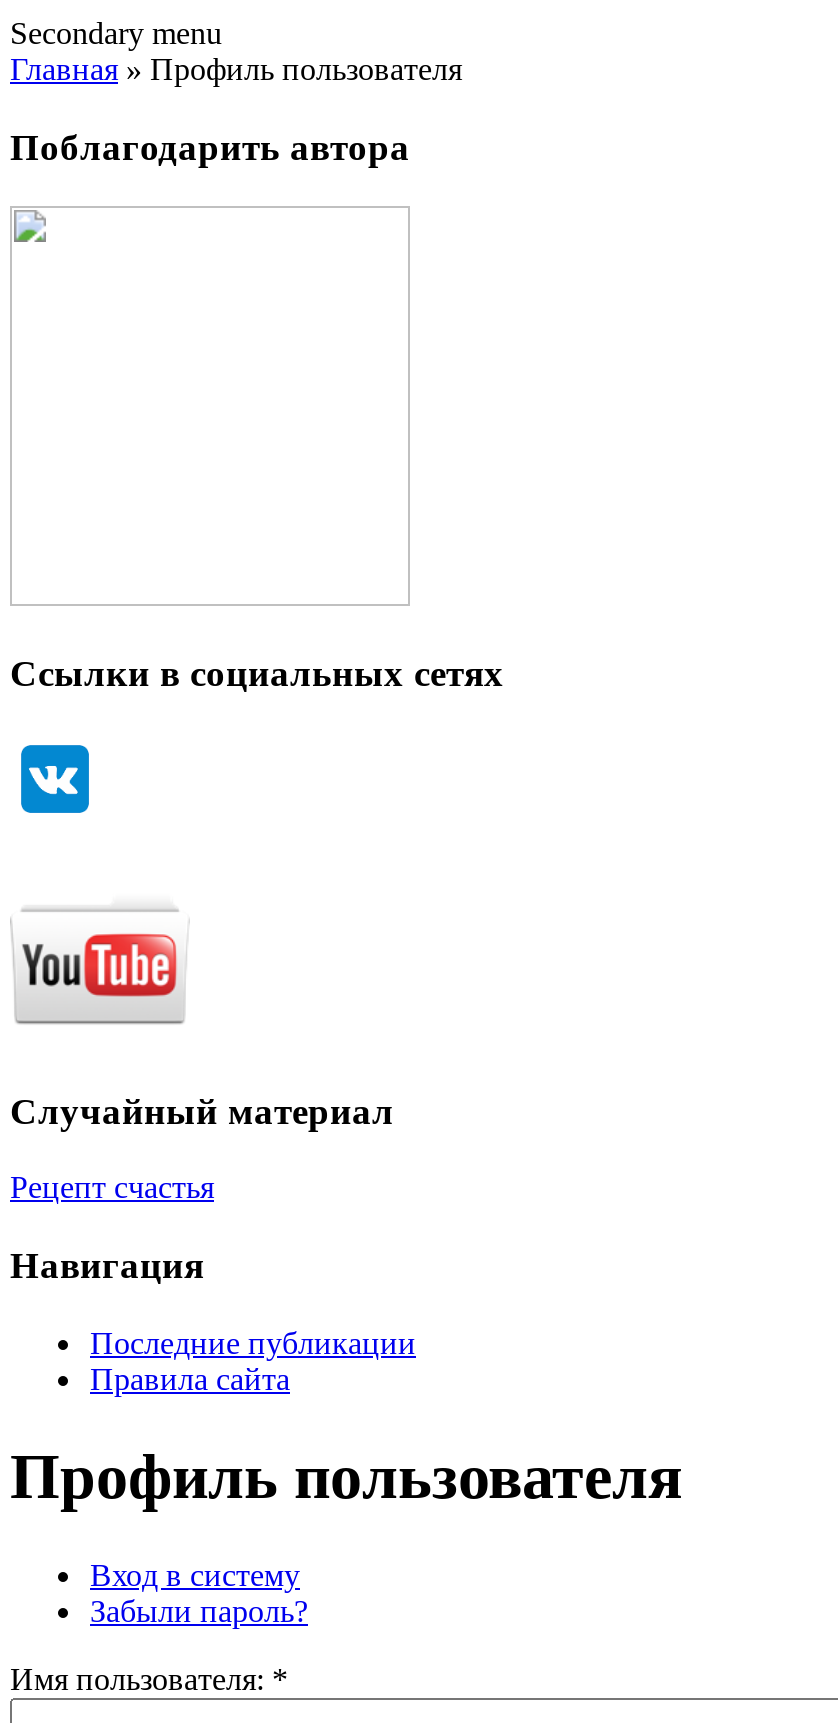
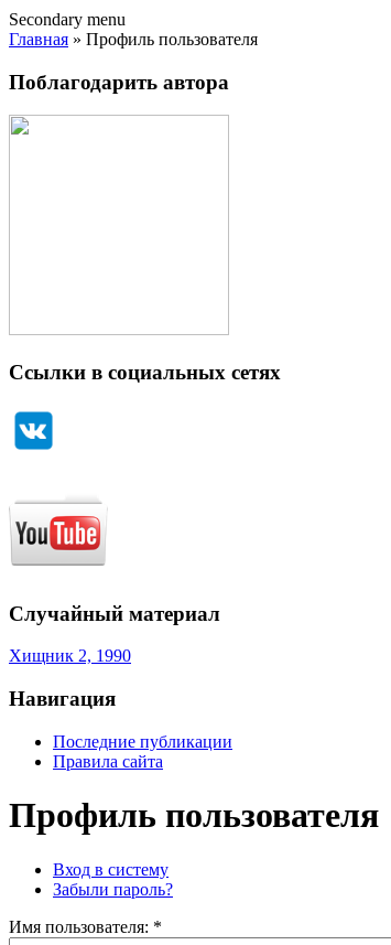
[10,1171,214,1205] Рецепт счастья -> [9,647,131,665] Хищник 2, 1990

